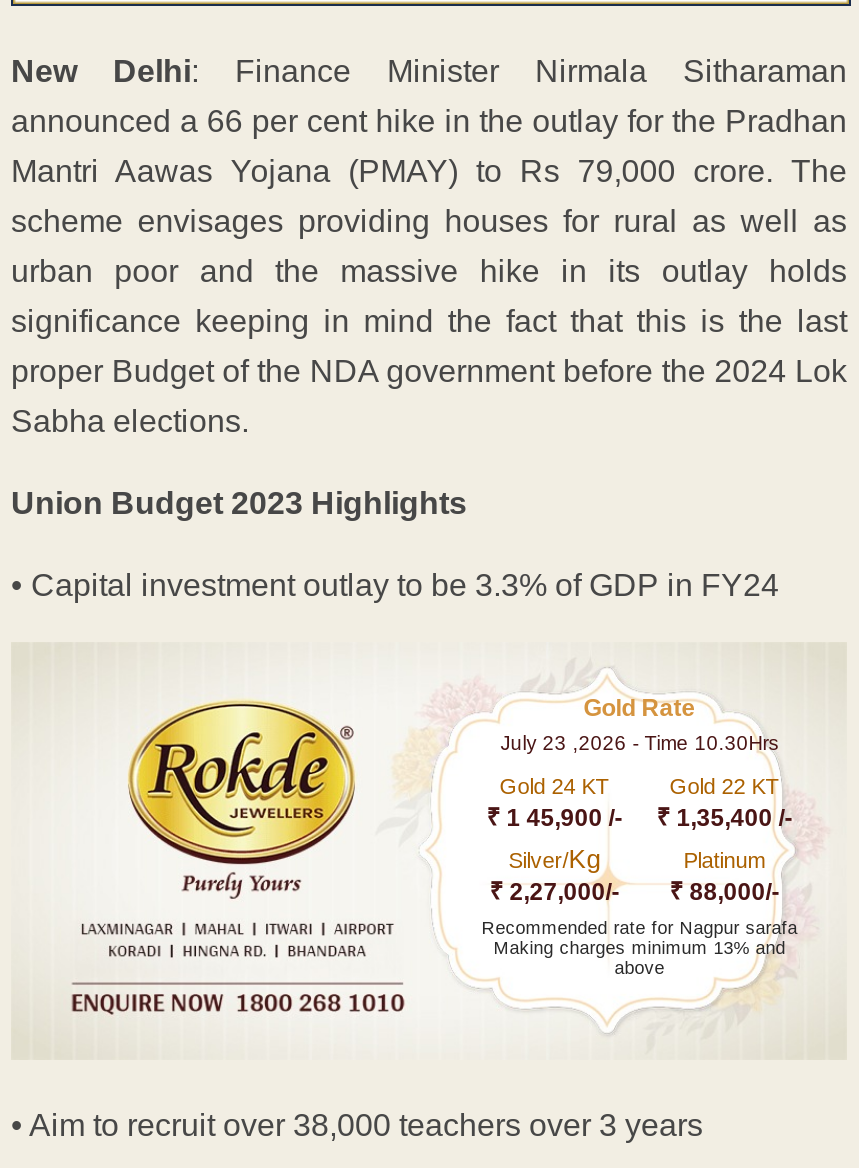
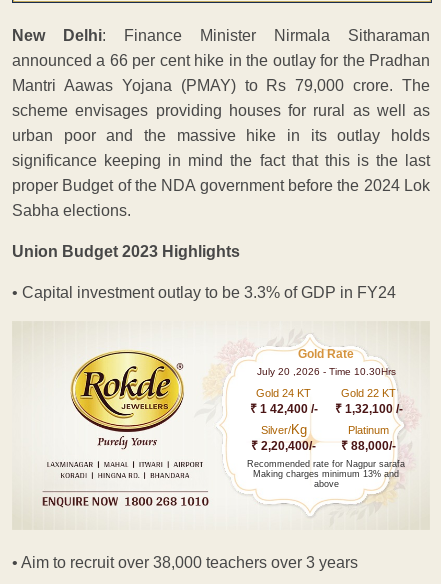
[500,733,778,755] July 23 ,2026 - Time 10.30Hrs -> [257,366,396,377] July 20 ,2026 - Time 10.30Hrs
[486,805,622,833] ₹ 1 45,900 /- -> [250,402,318,416] ₹ 1 42,400 /-
[656,805,792,833] ₹ 1,35,400 /- -> [335,402,403,416] ₹ 1,32,100 /-
[489,879,779,907] ₹ 2,27,000/- ₹ 88,000/- -> [251,439,396,453] ₹ 2,20,400/- ₹ 88,000/-

